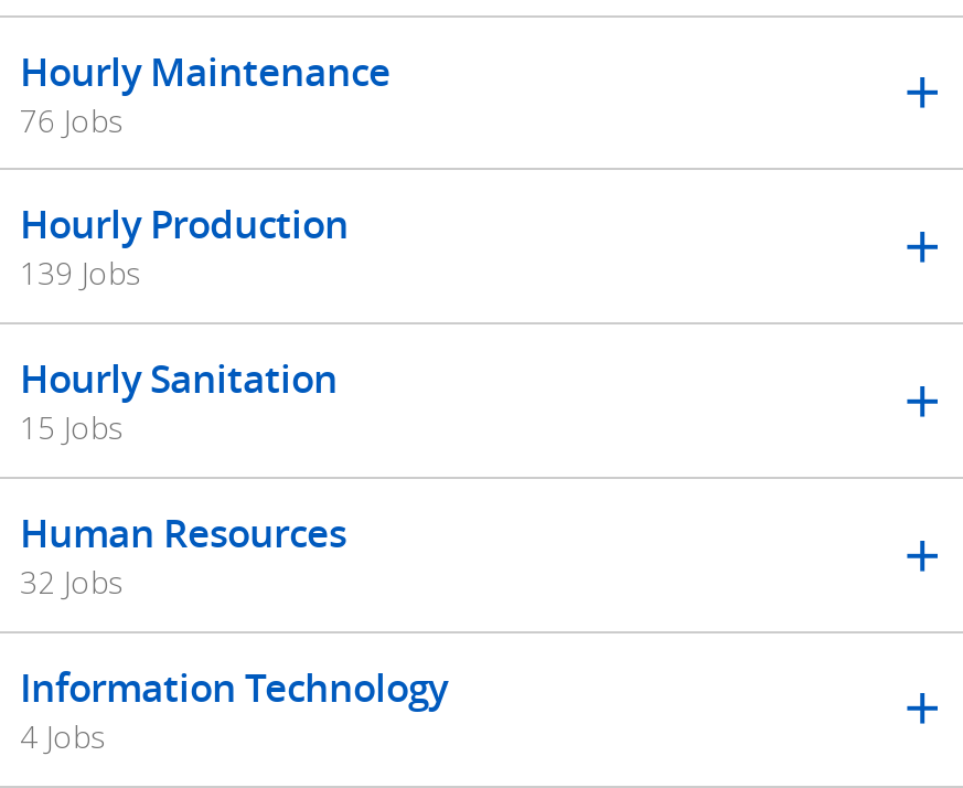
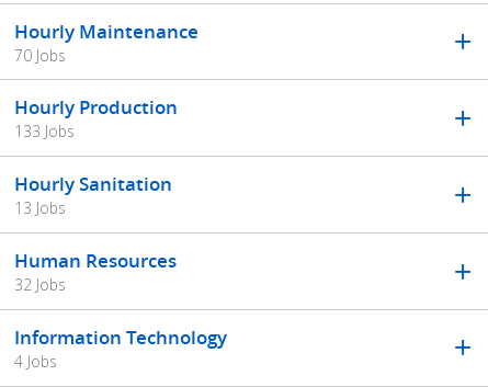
[20,98,124,140] 76 Jobs -> [14,44,66,65] 70 Jobs
[20,253,141,294] 139 Jobs -> [14,121,75,142] 133 Jobs
[20,407,124,449] 15 Jobs -> [14,198,66,218] 13 Jobs

